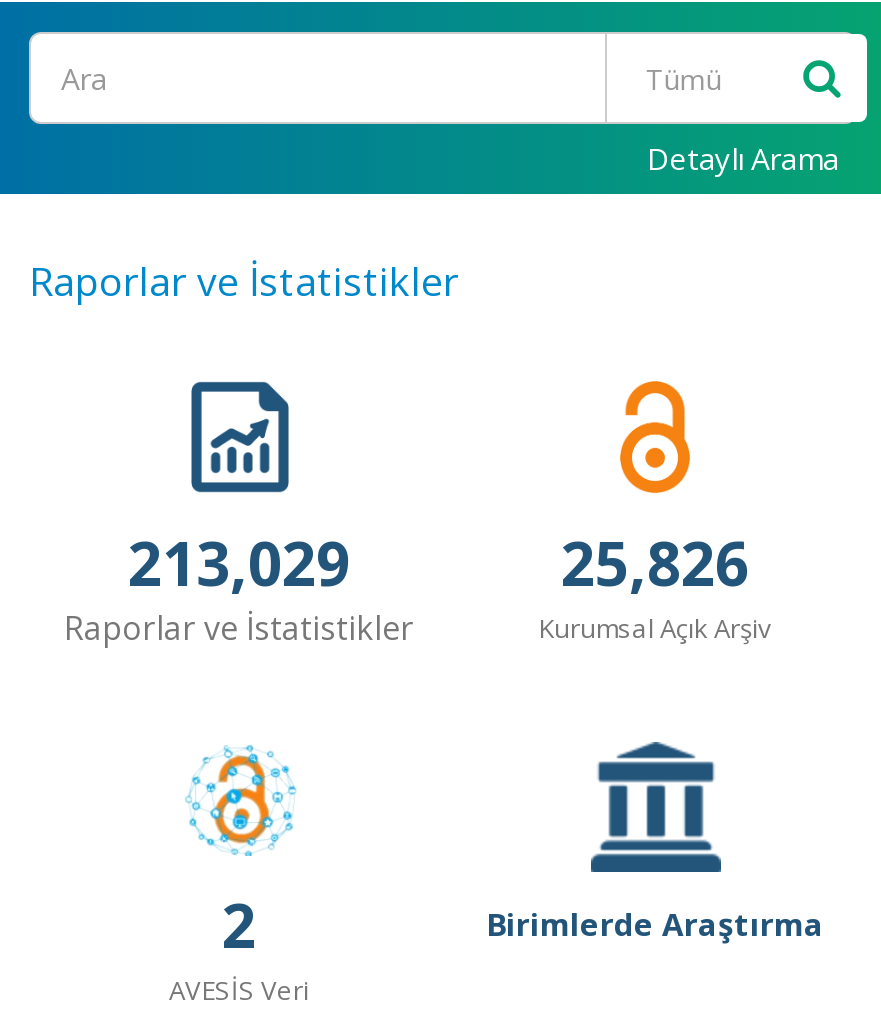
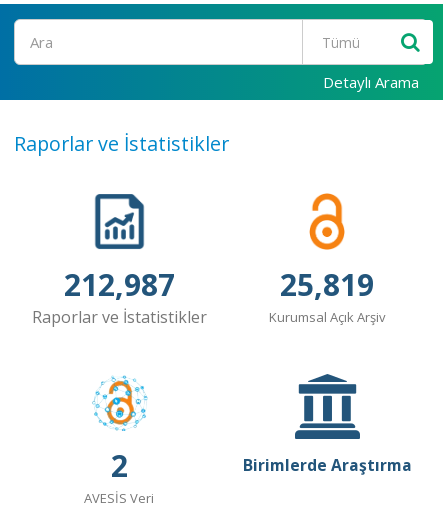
[128,522,350,604] 213,029 -> [63,264,174,305] 212,987
[561,522,749,604] 25,826 -> [280,264,374,305] 25,819

